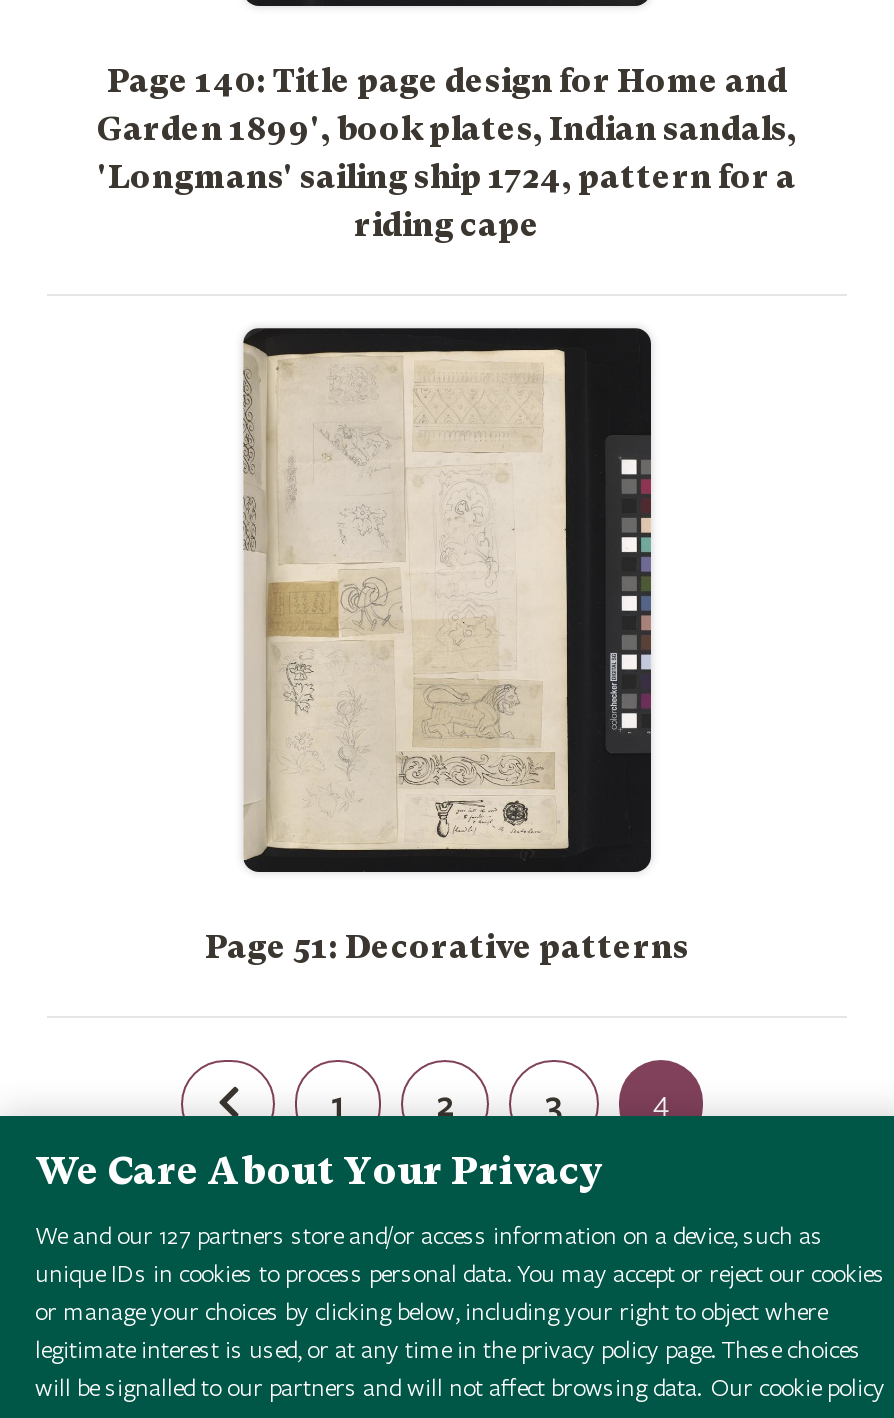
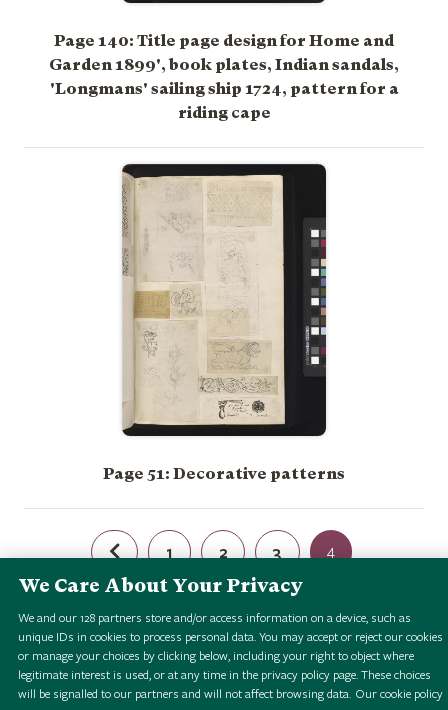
[35,1218,823,1250] We and our 127 partners store and/or access information on a device, such as -> [18,609,411,625] We and our 128 partners store and/or access information on a device, such as

